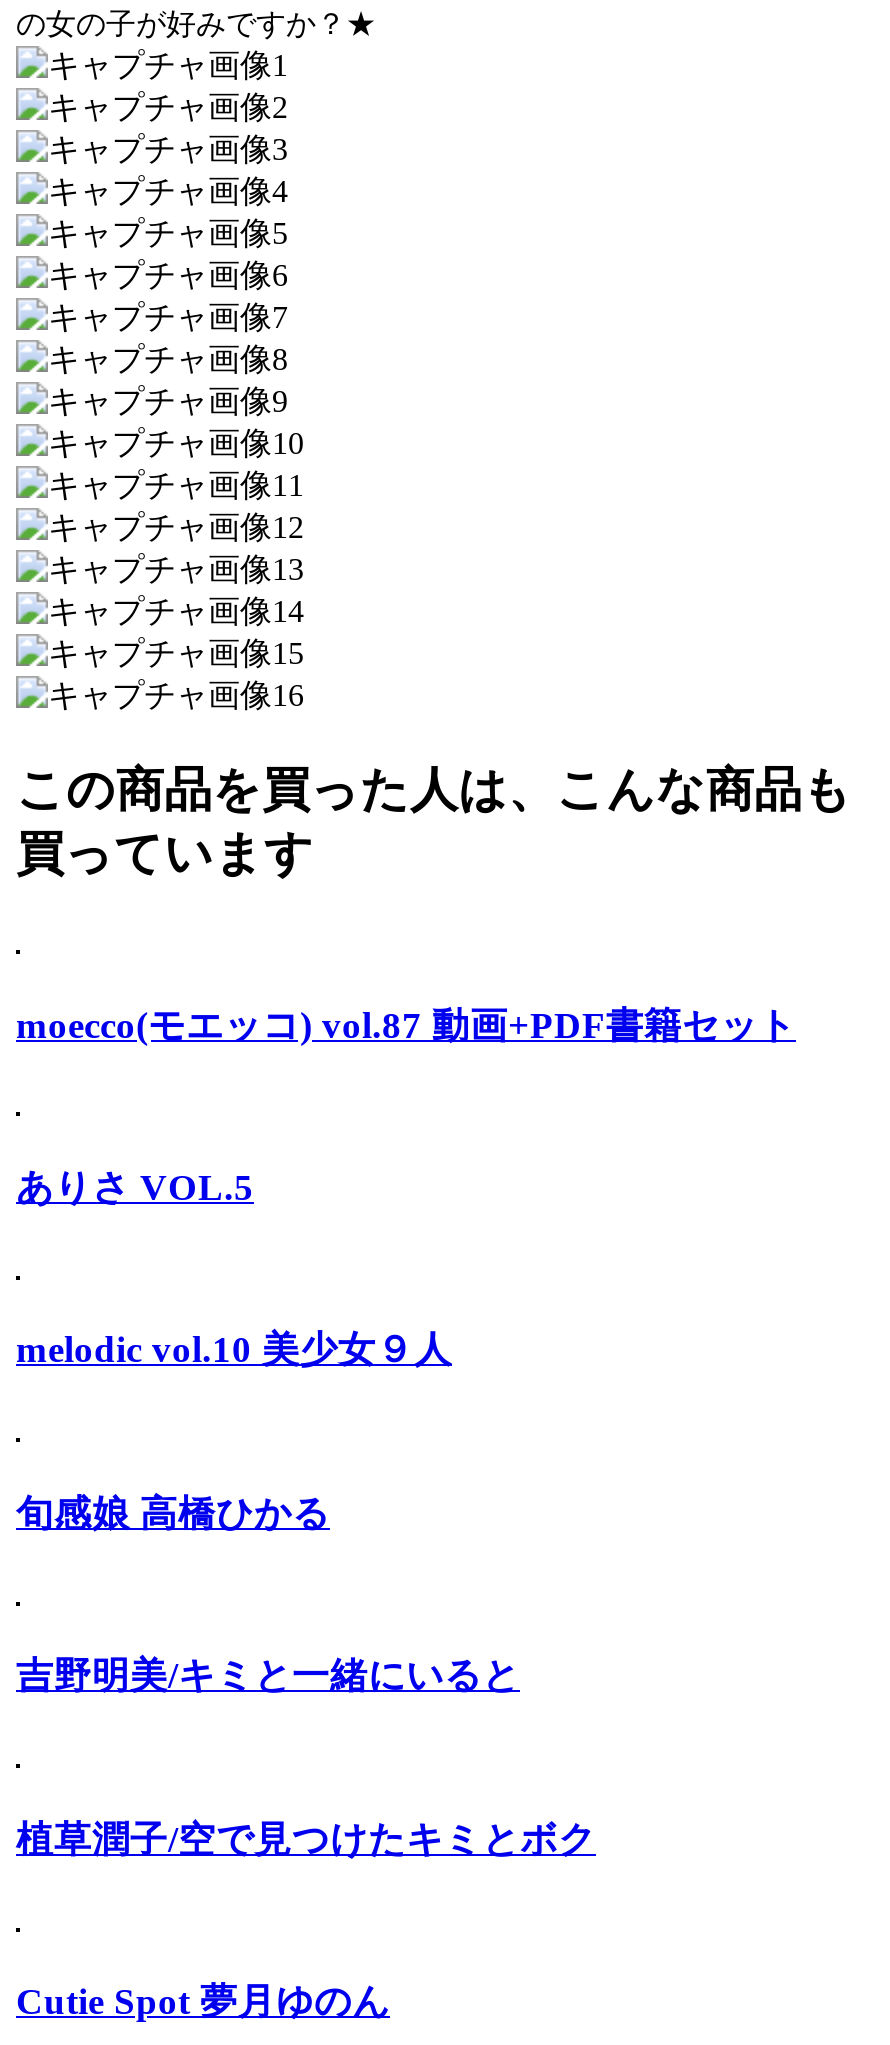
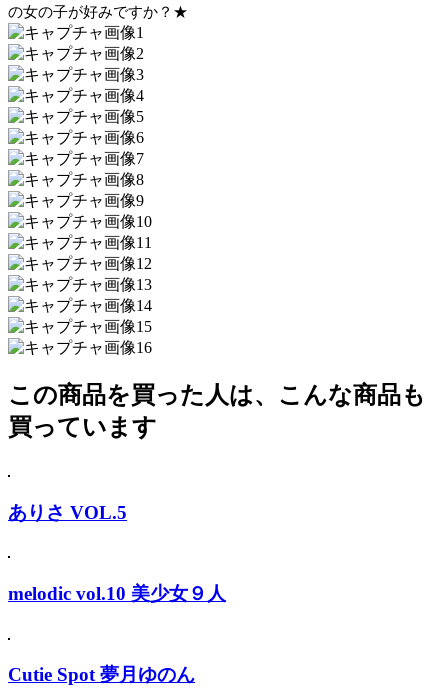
[16,1003,796,1045] moecco(モエッコ) vol.87 動画+PDF書籍セット -> none
[16,1492,330,1534] 旬感娘 高橋ひかる -> none
[16,1655,520,1697] 吉野明美/キミと一緒にいると -> none
[16,1818,596,1860] 植草潤子/空で見つけたキミとボク -> none

